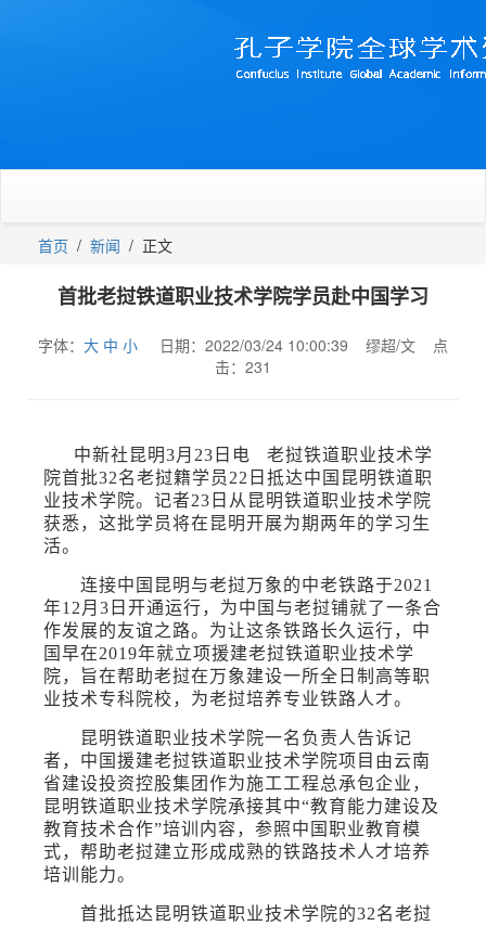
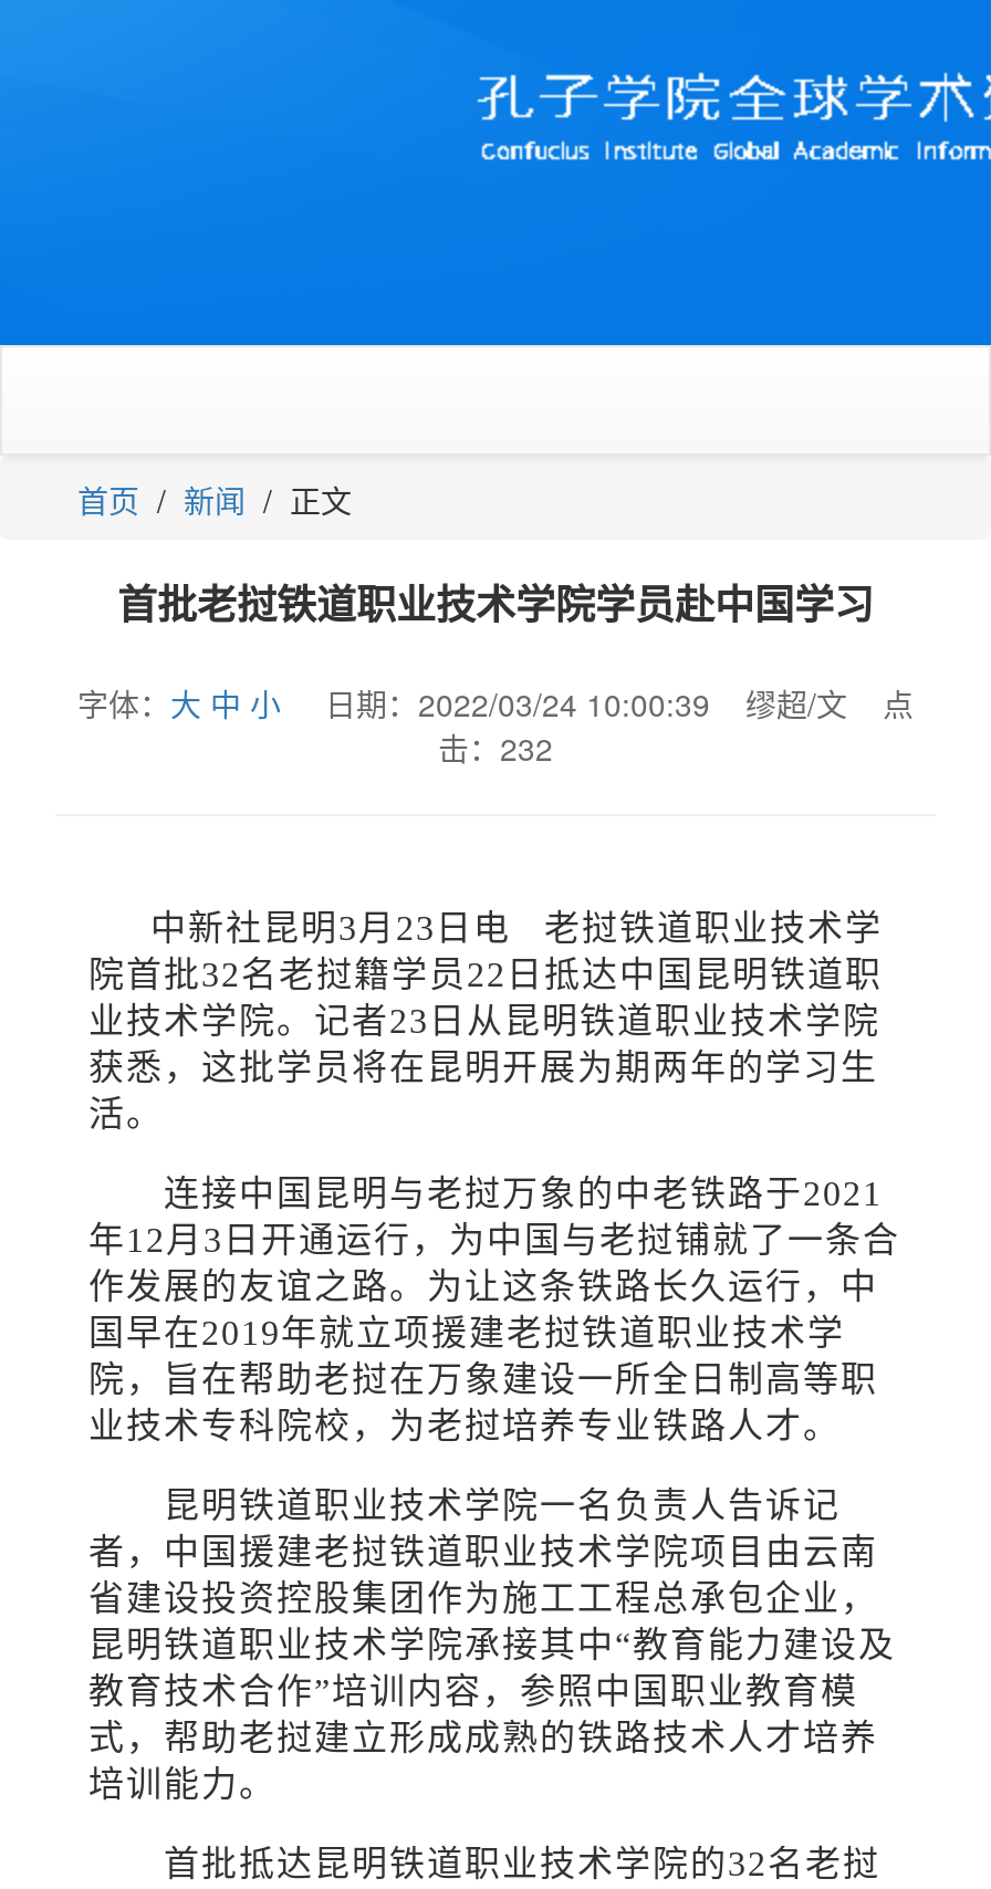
[215,356,271,377] 击：231 -> [438,726,553,770] 击：232

